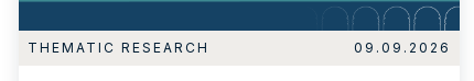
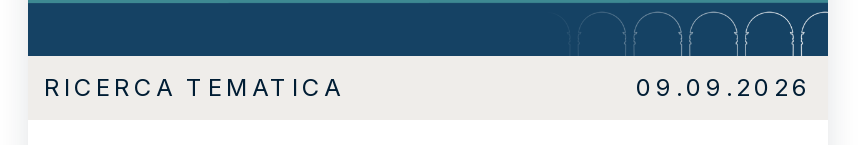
[28,39,209,56] THEMATIC RESEARCH -> [44,72,344,102] RICERCA TEMATICA

